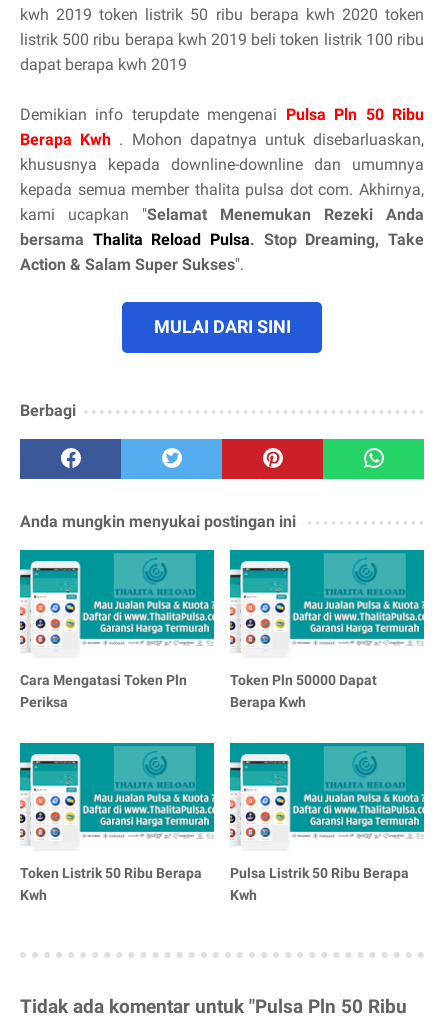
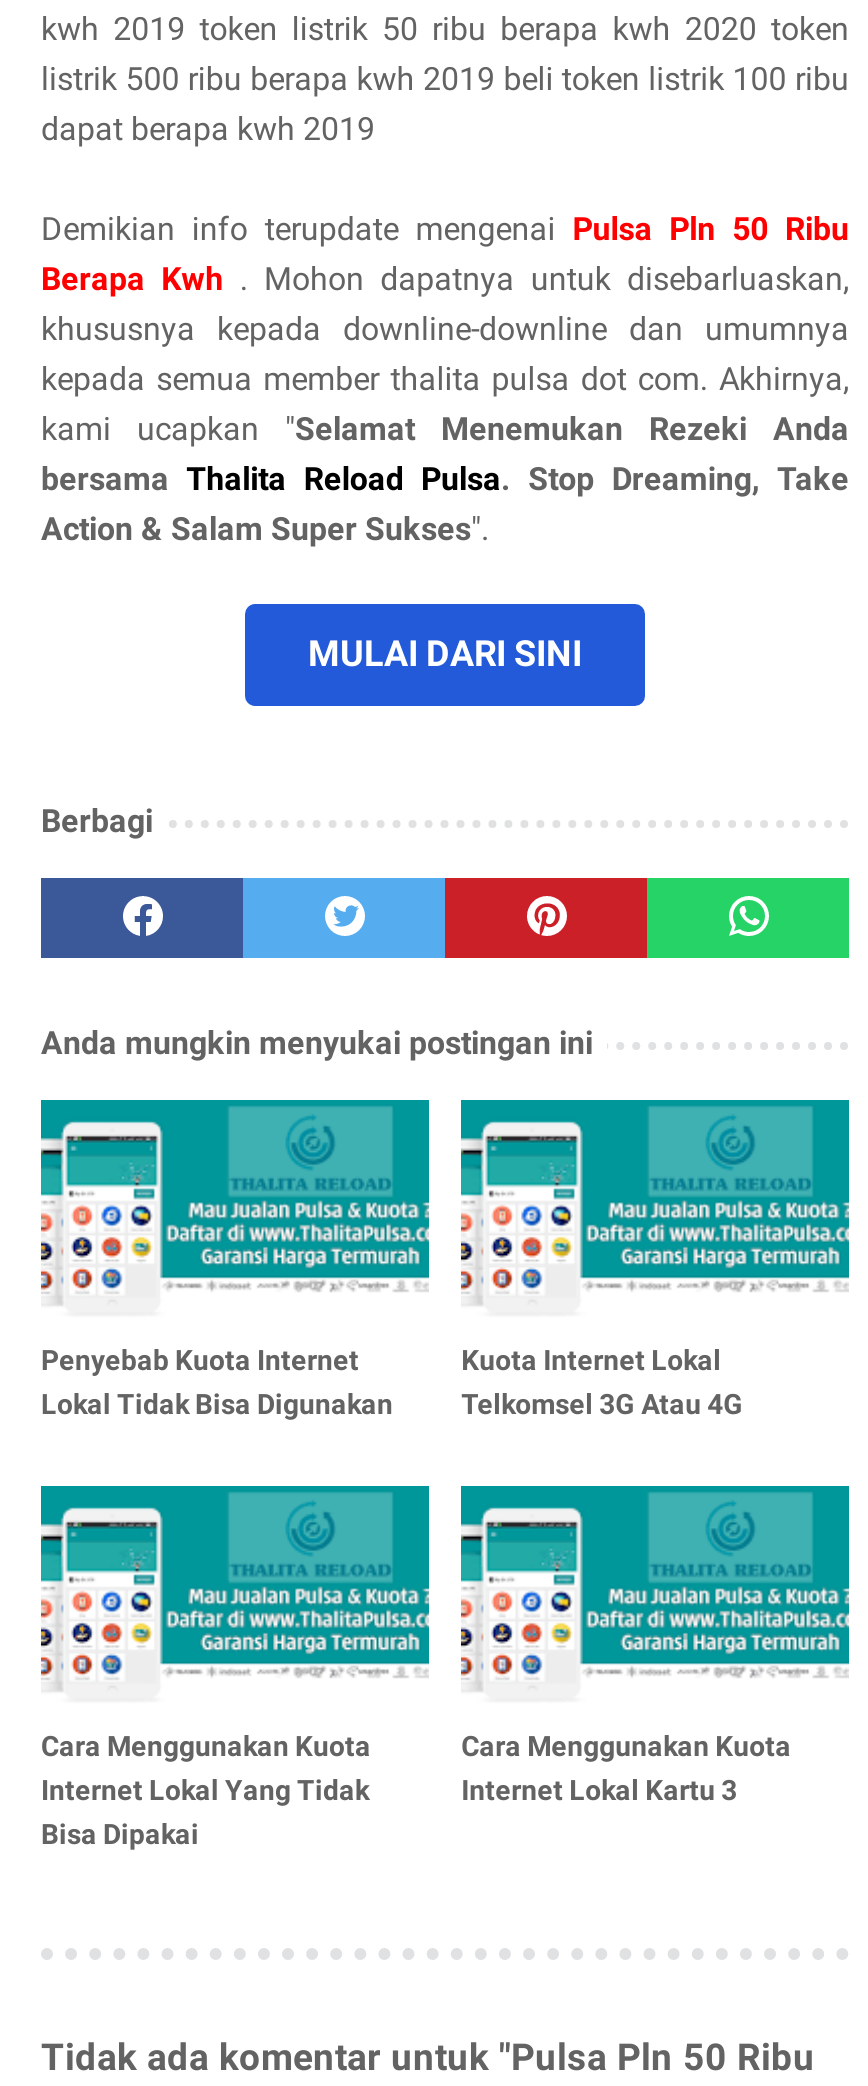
[20,672,187,710] Cara Mengatasi Token Pln | Periksa -> [41,1343,393,1419] Penyebab Kuota Internet | Lokal Tidak Bisa Digunakan
[230,672,377,710] Token Pln 50000 Dapat | Berapa Kwh -> [461,1343,743,1419] Kuota Internet Lokal | Telkomsel 3G Atau 4G
[20,865,202,903] Token Listrik 50 Ribu Berapa | Kwh -> [41,1730,371,1850] Cara Menggunakan Kuota | Internet Lokal Yang Tidak | Bisa Dipakai
[230,865,409,903] Pulsa Listrik 50 Ribu Berapa | Kwh -> [461,1730,791,1806] Cara Menggunakan Kuota | Internet Lokal Kartu 3

